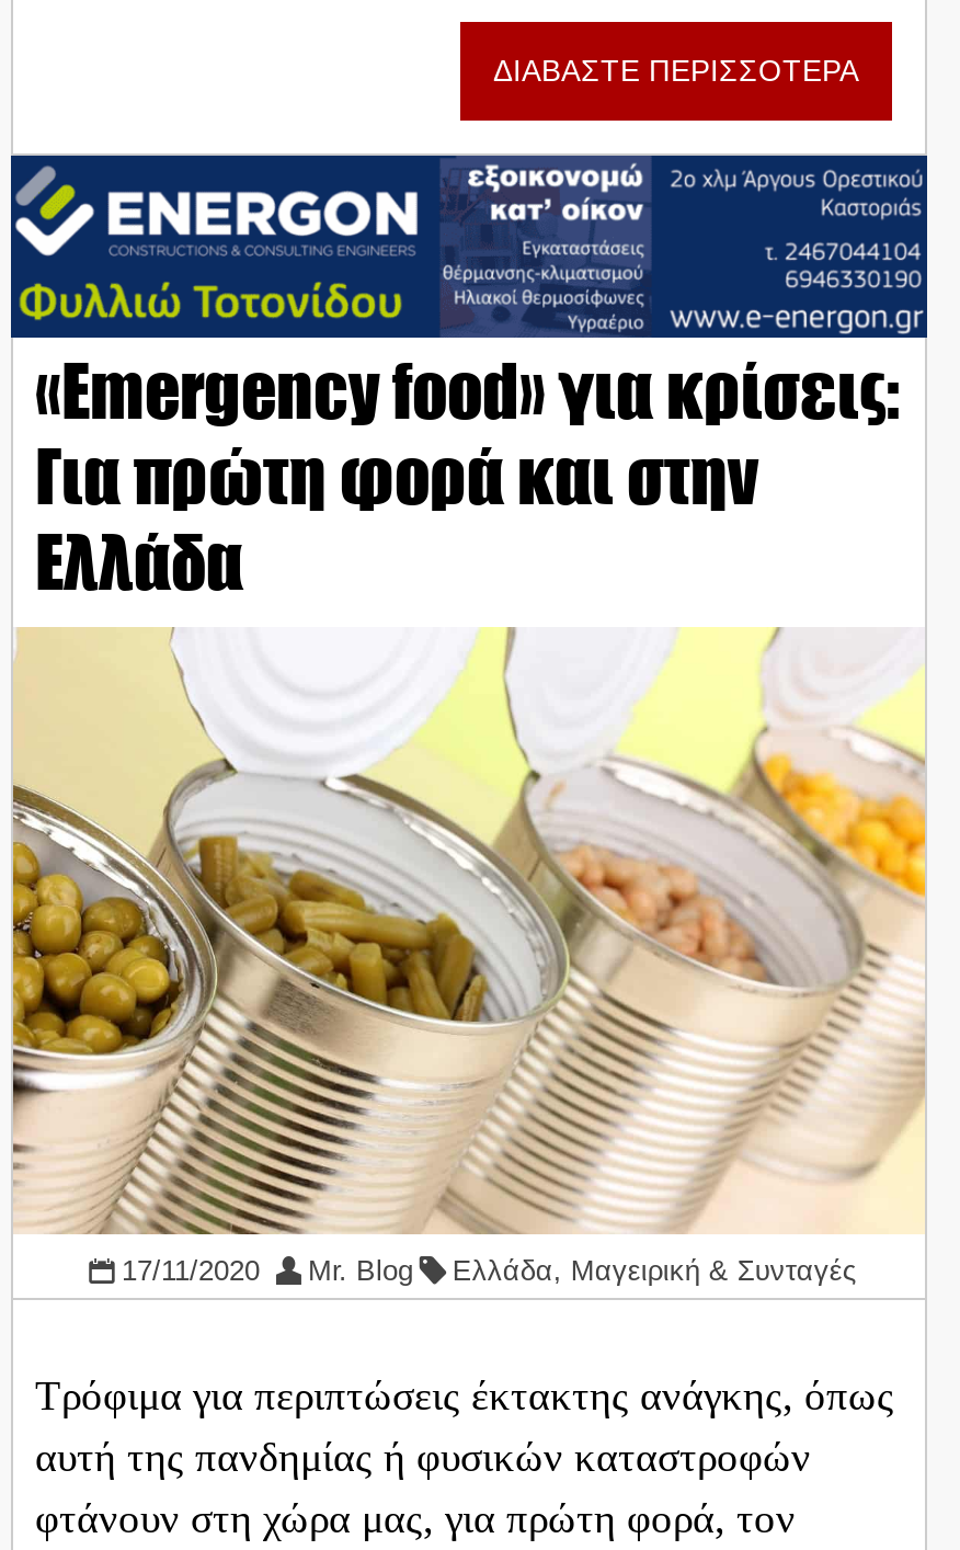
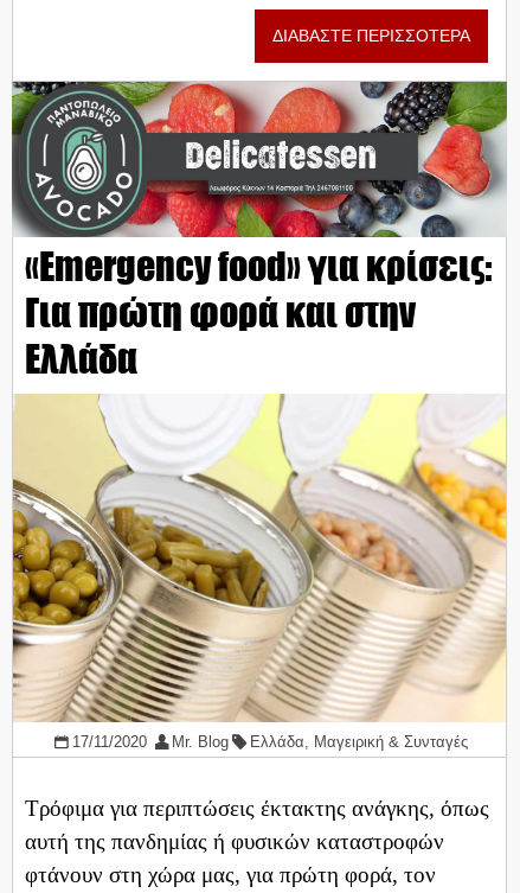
[11,153,929,340] [image] -> [11,81,508,238] [image]

